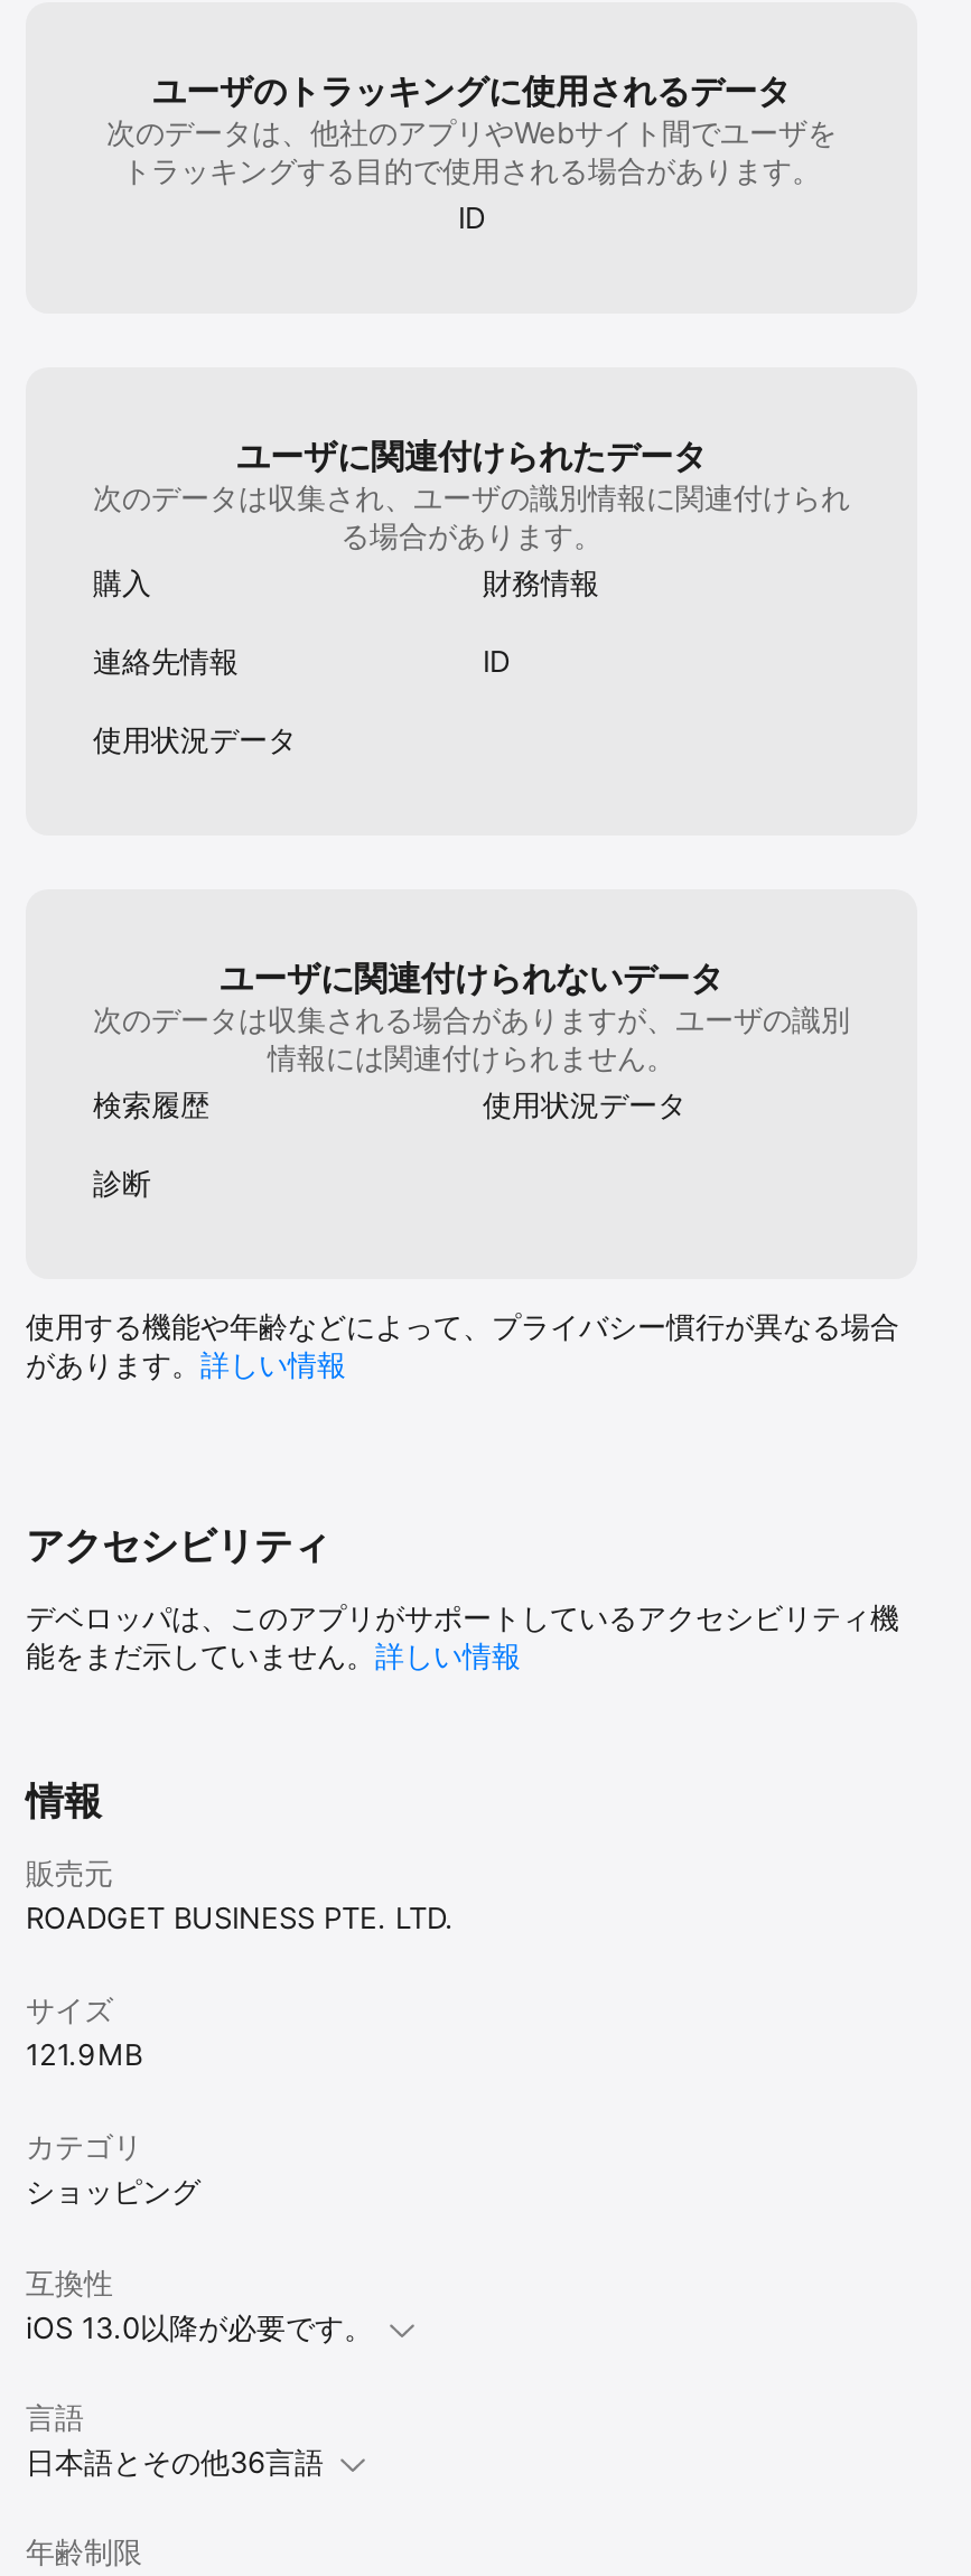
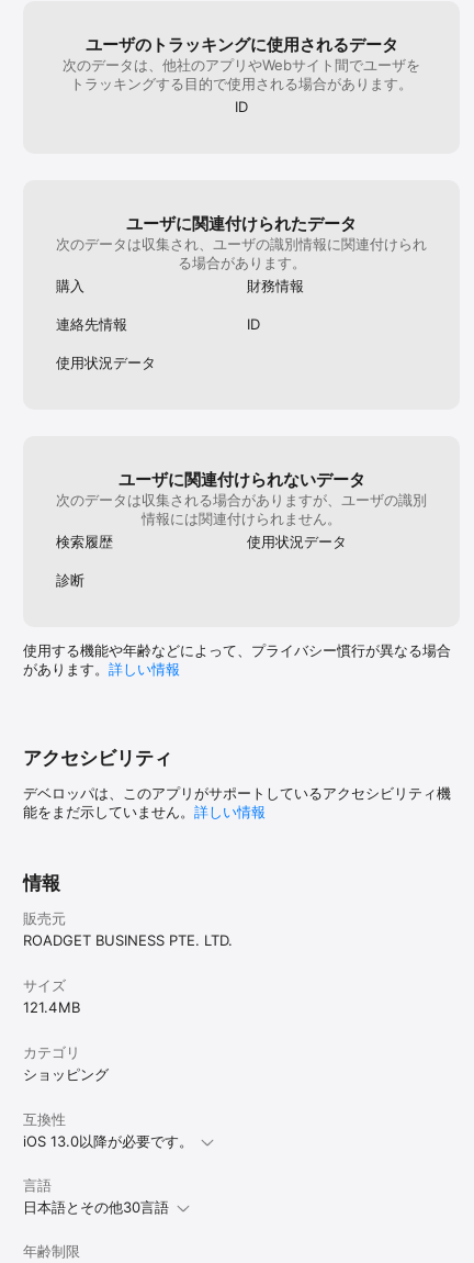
[26,2037,142,2073] 121.9 MB -> [23,999,80,1016] 121.4 MB
[26,2445,324,2480] 日本語とその他36言語 -> [23,1199,169,1216] 日本語とその他30言語

